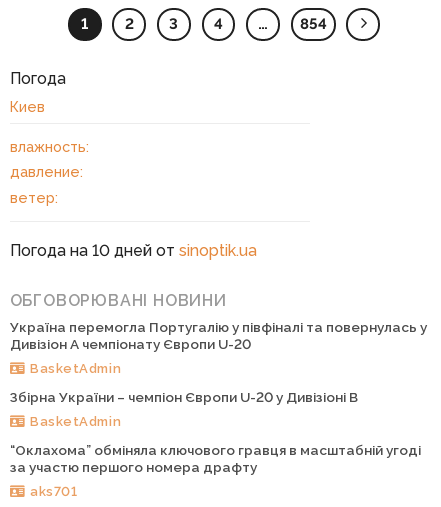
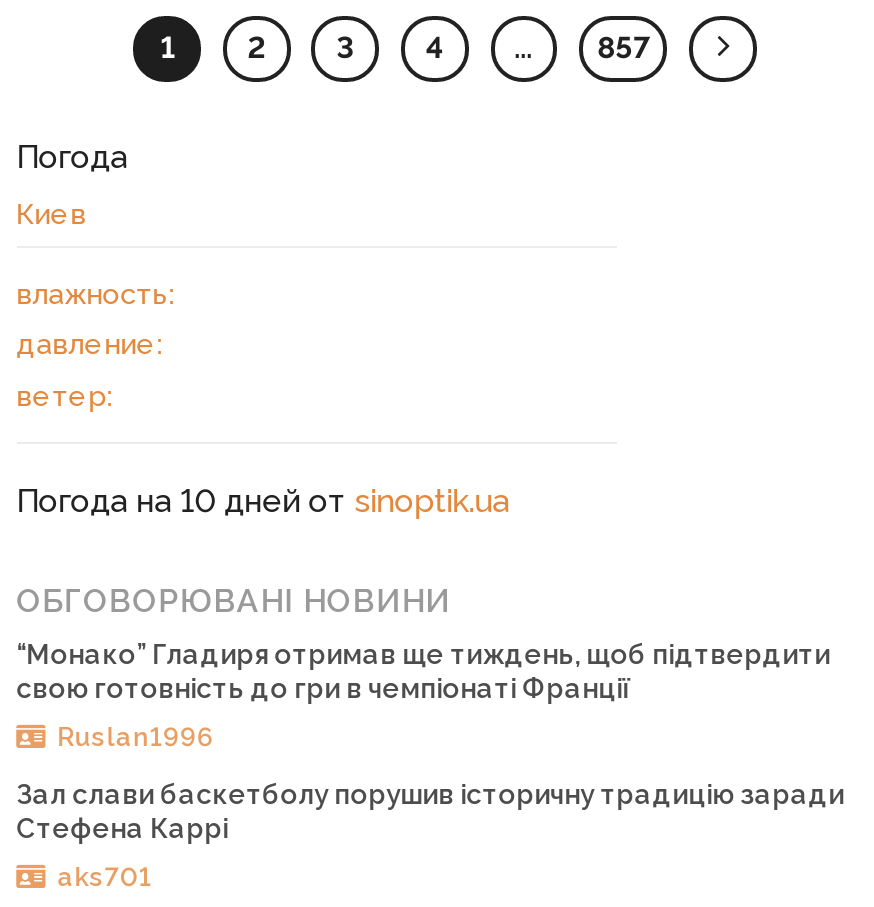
[300,15,327,33] 854 -> [597,30,649,66] 857
[10,319,427,475] Україна перемогла Португалію у півфіналі та повернулась у | Дивізіон А чемпіонату Європи U-20 | BasketAdmin | Збірна України – чемпіон Європи U-20 у Дивізіоні В | BasketAdmin | “Оклахома” обміняла ключового гравця в масштабній угоді | за участю першого номера драфту -> [16,638,844,844] “Монако” Гладиря отримав ще тиждень, щоб підтвердити | свою готовність до гри в чемпіонаті Франції | Ruslan1996 | Зал слави баскетболу порушив історичну традицію заради | Стефена Каррі

